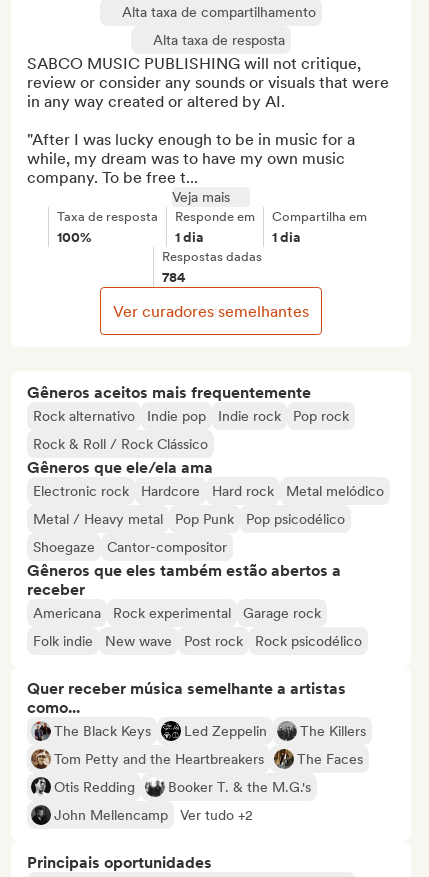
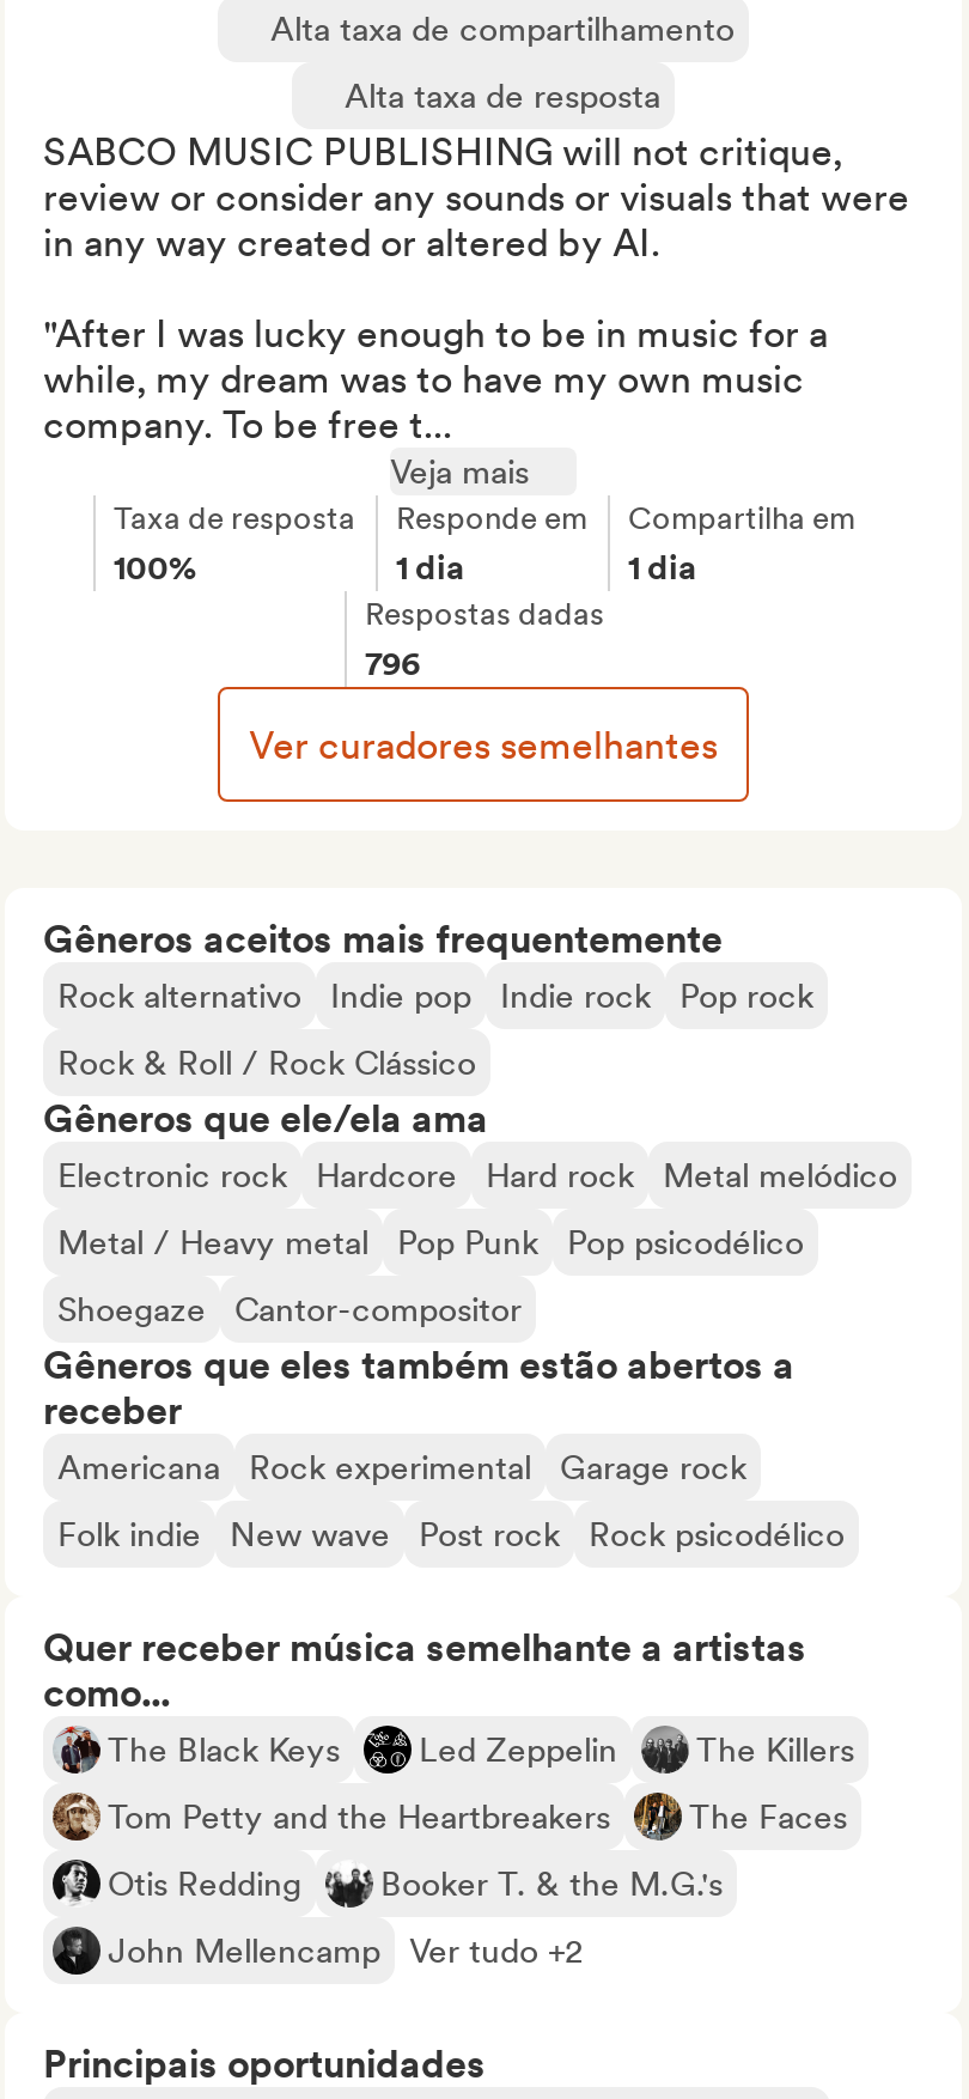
[161,269,185,285] 784 -> [365,644,420,682] 796

